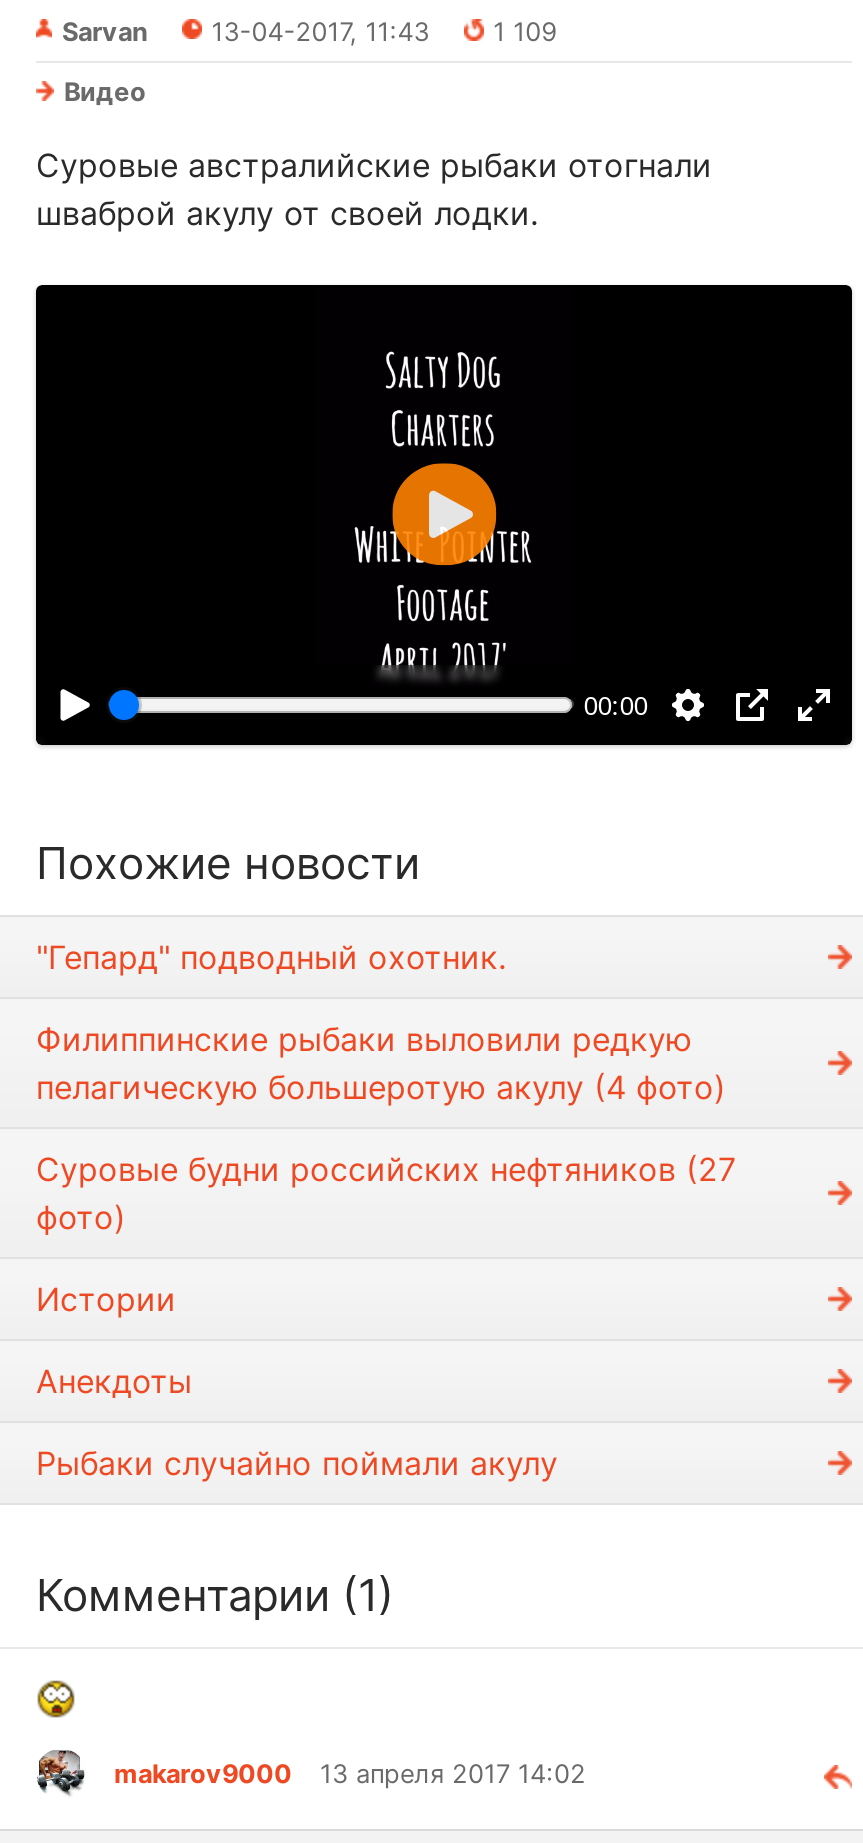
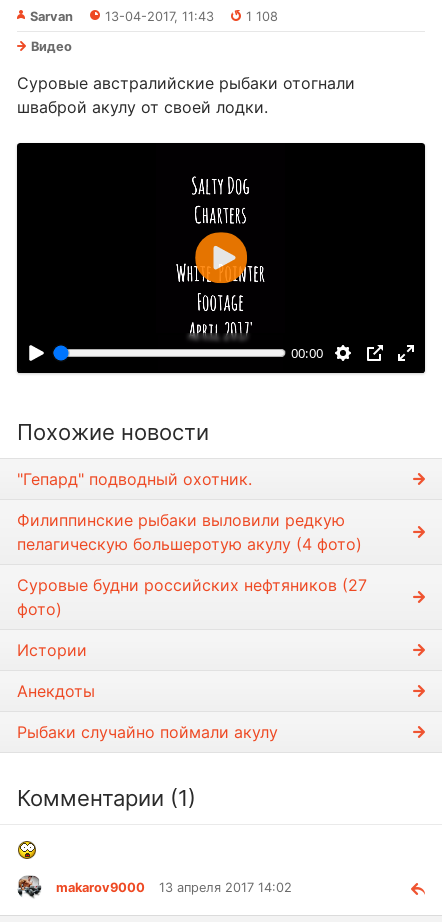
[493,17,557,47] 1 109 -> [246,9,278,24] 1 108

